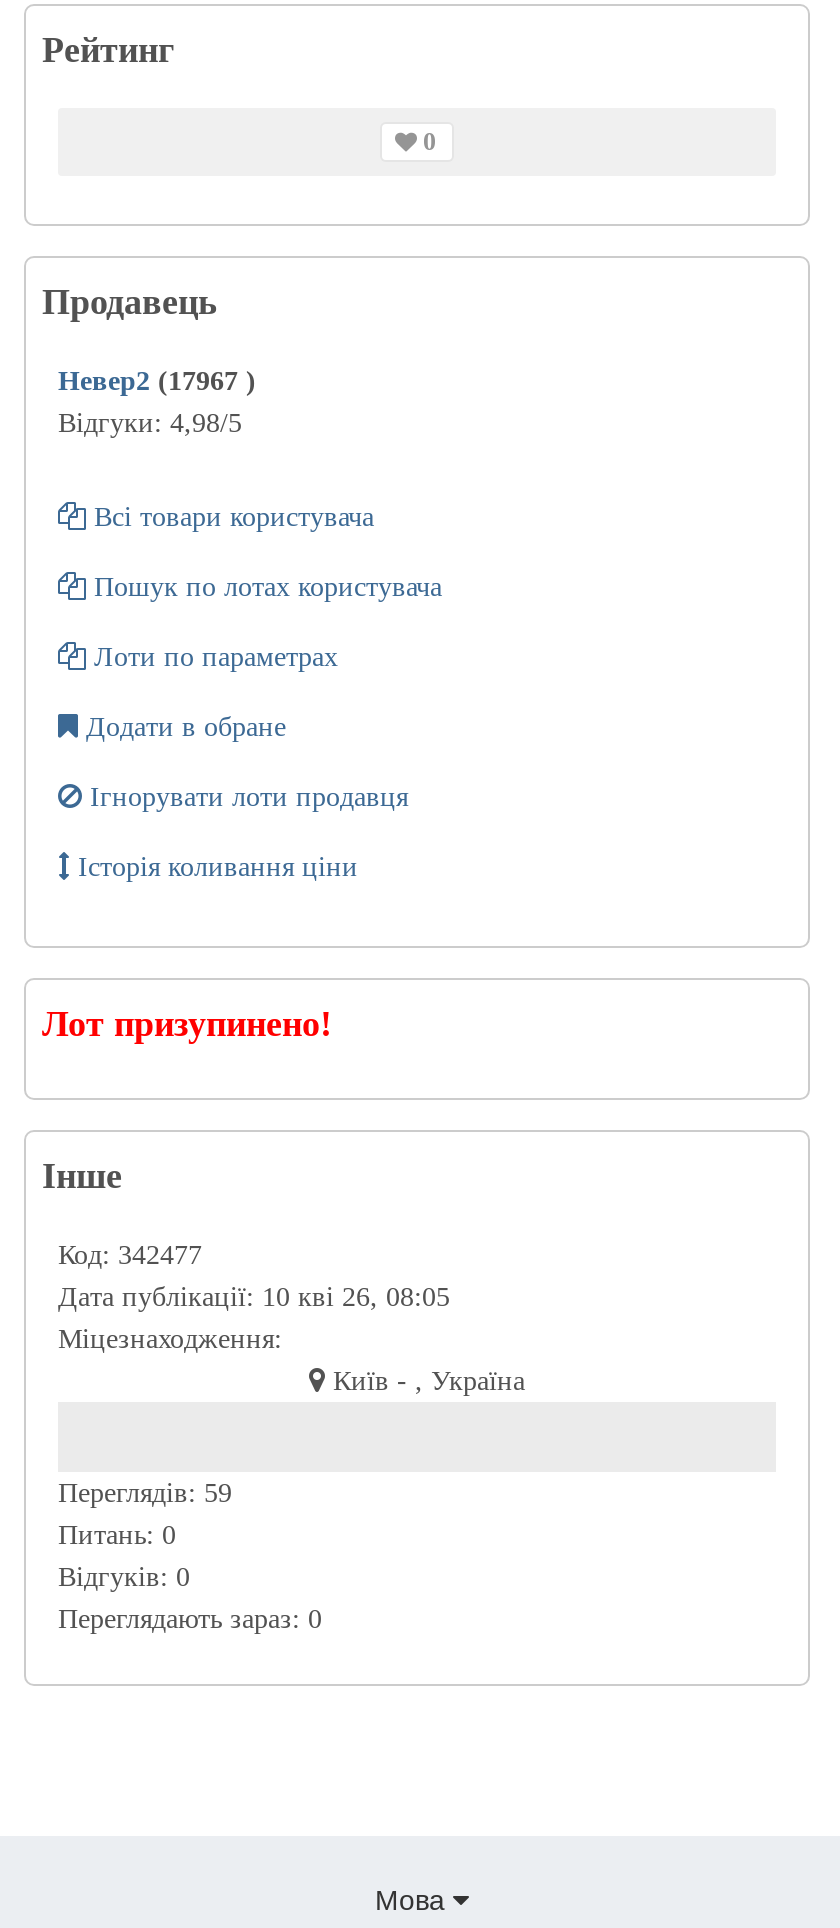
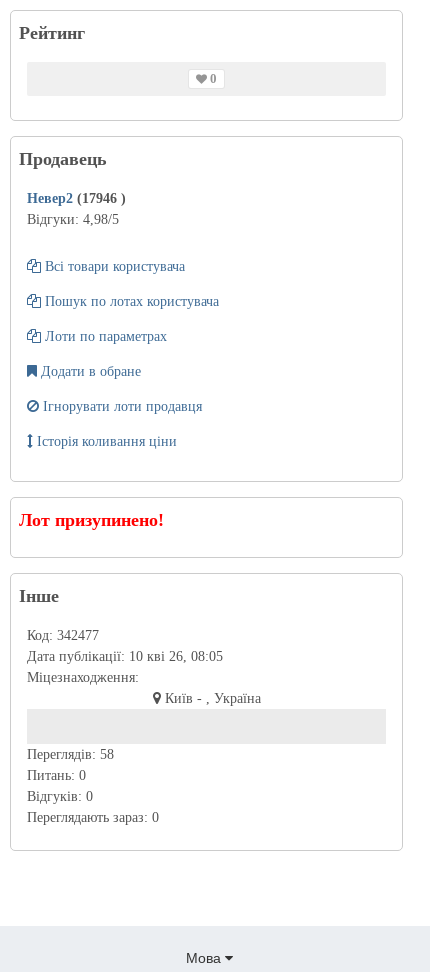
[58,366,256,396] Невер2 (17967) -> [27,191,126,206] Невер2 (17946)
[58,1477,232,1507] Переглядів: 59 -> [27,747,114,762] Переглядів: 58

